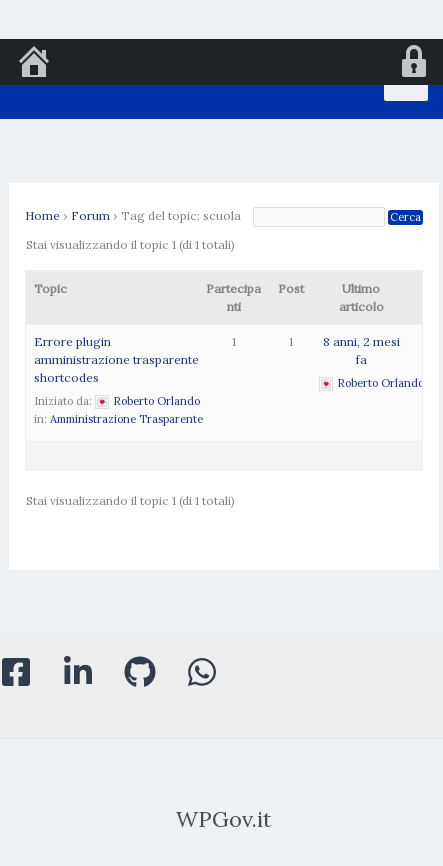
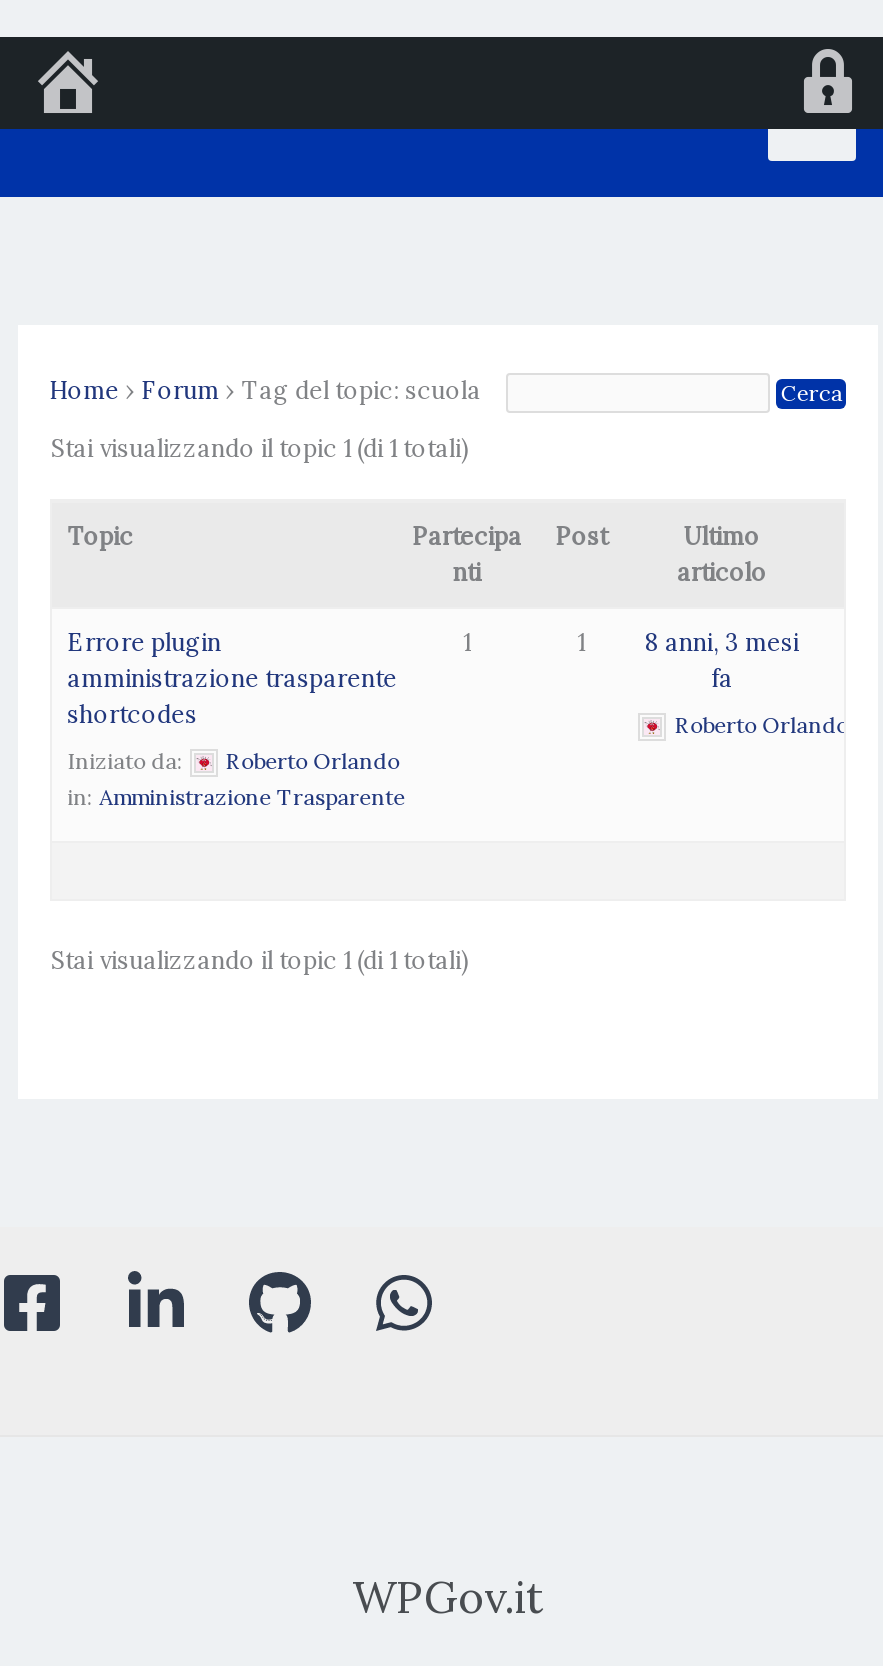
[289,334,399,349] 1 8 anni, 2 mesi -> [577,627,799,657] 1 8 anni, 3 mesi

